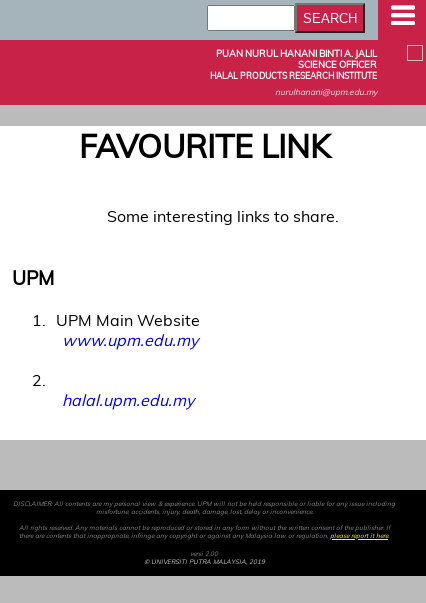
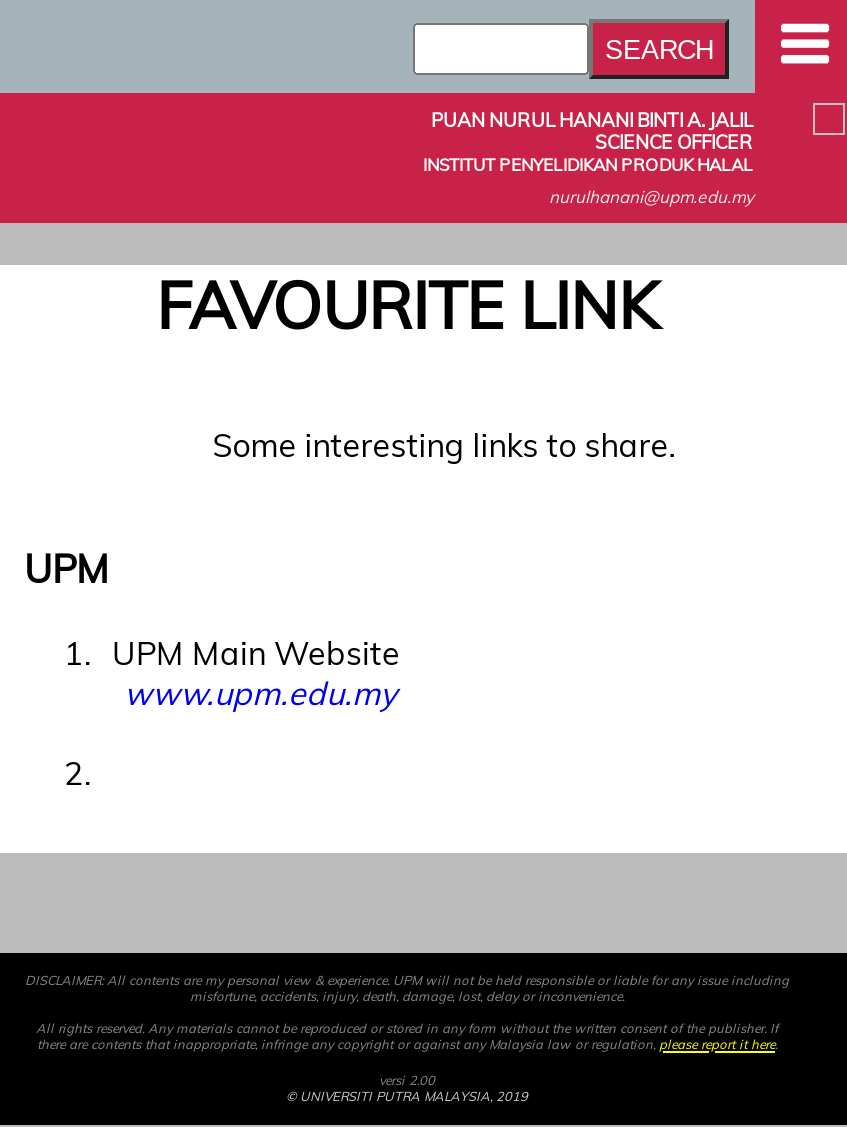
[210,70,377,81] HALAL PRODUCTS RESEARCH INSTITUTE -> [423,153,753,175] INSTITUT PENYELIDIKAN PRODUK HALAL
[62,390,194,410] halal.upm.edu.my -> none

